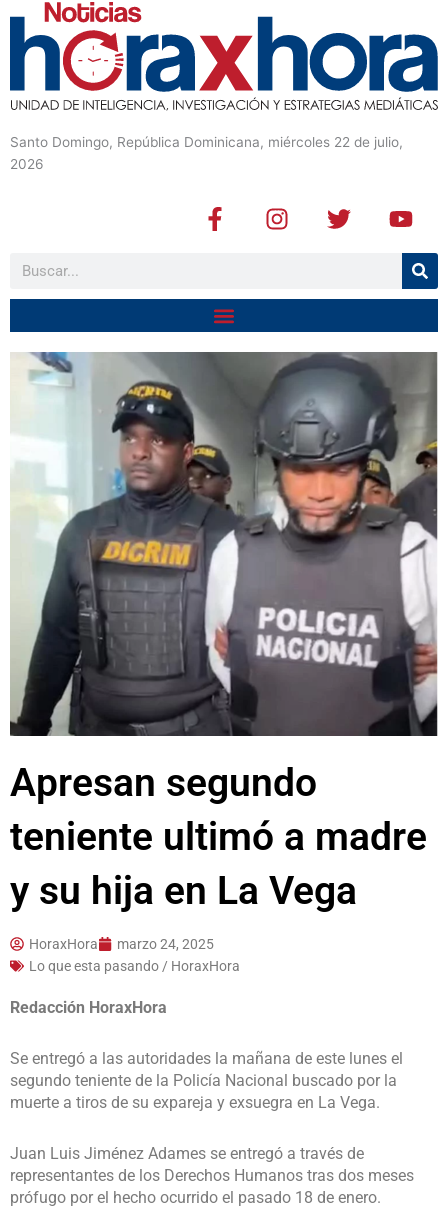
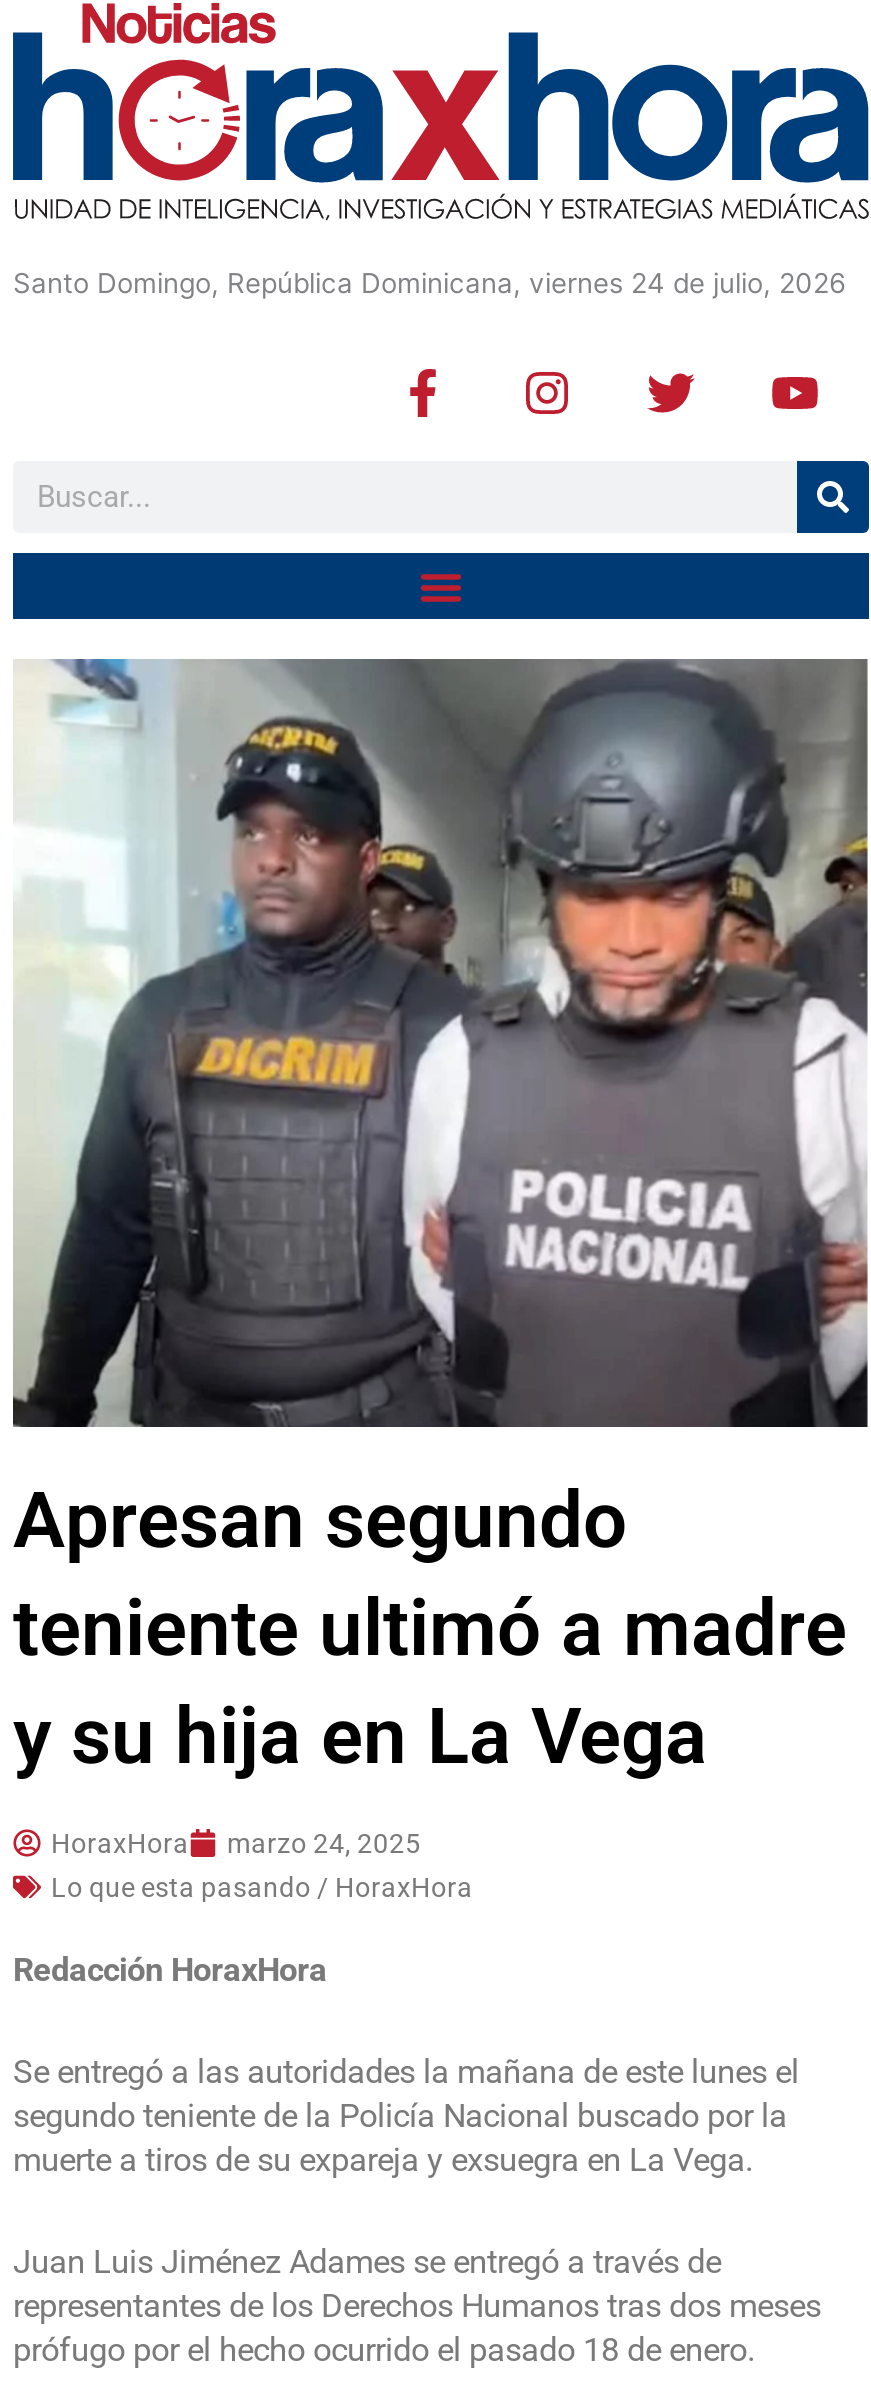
[10,134,403,172] Santo Domingo, República Dominicana, miércoles 22 de julio, | 2026 -> [13,267,847,299] Santo Domingo, República Dominicana, viernes 24 de julio, 2026

